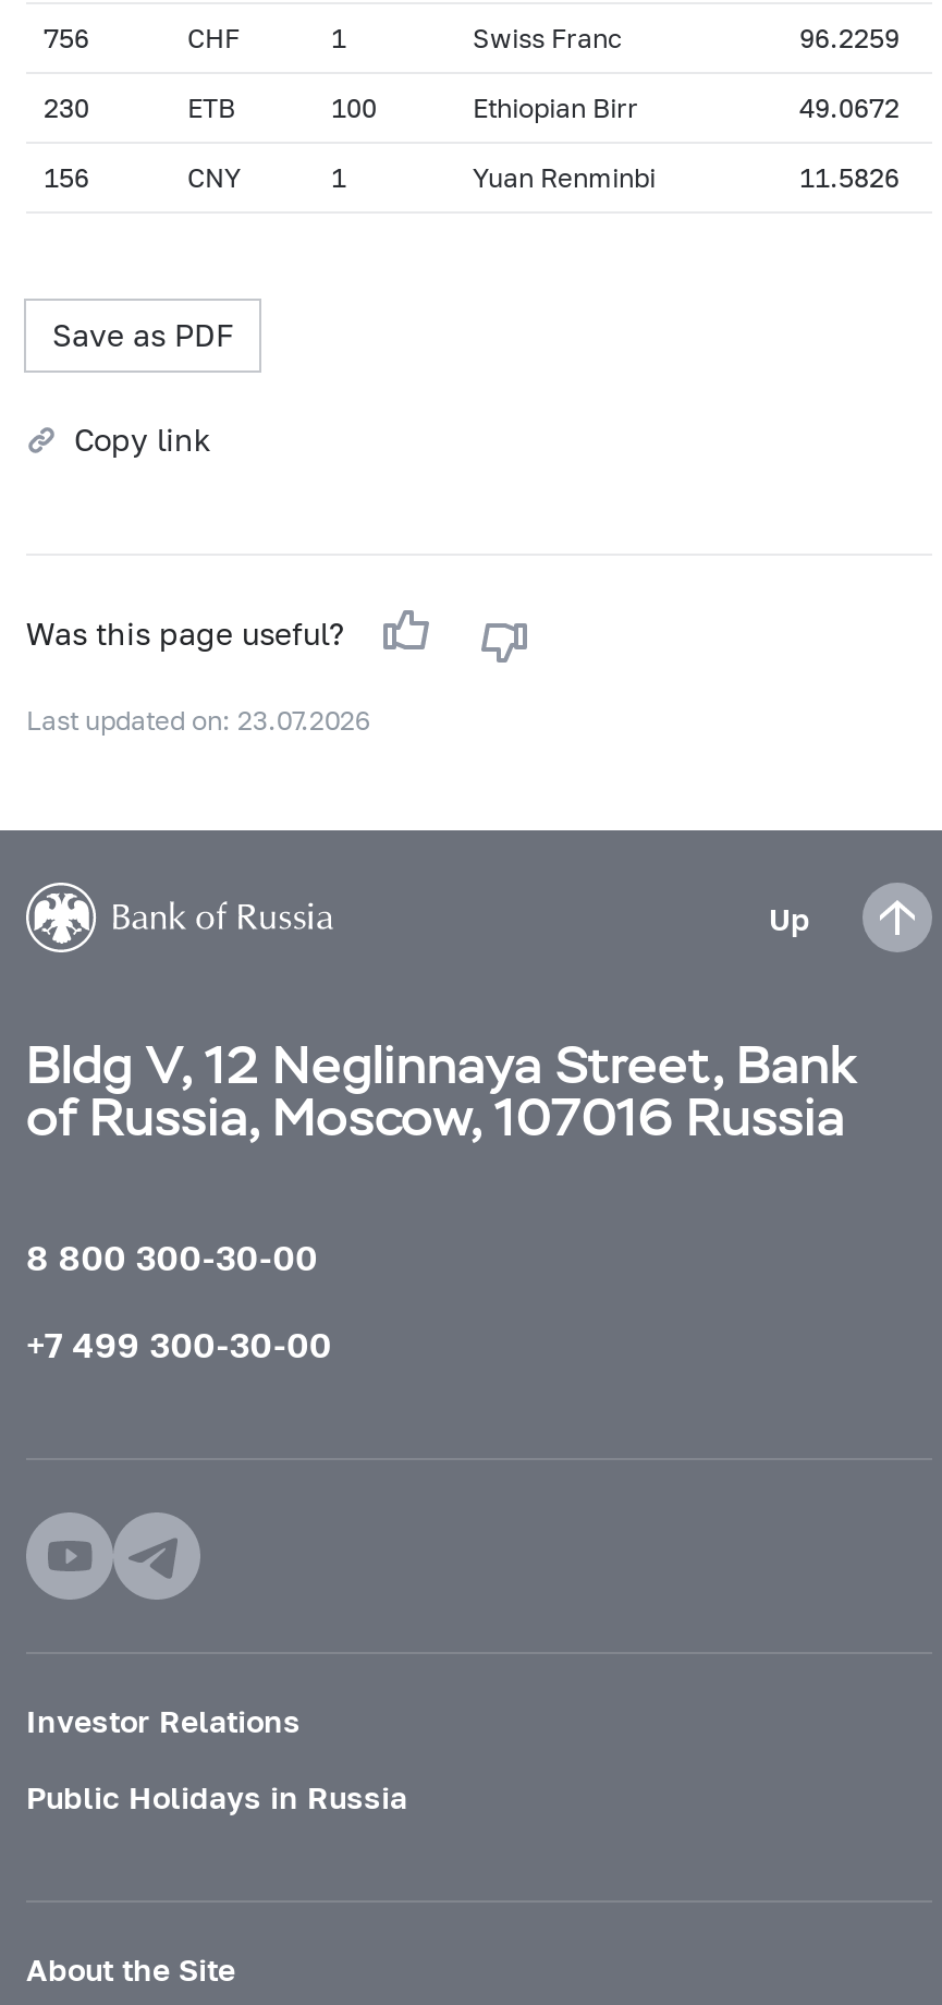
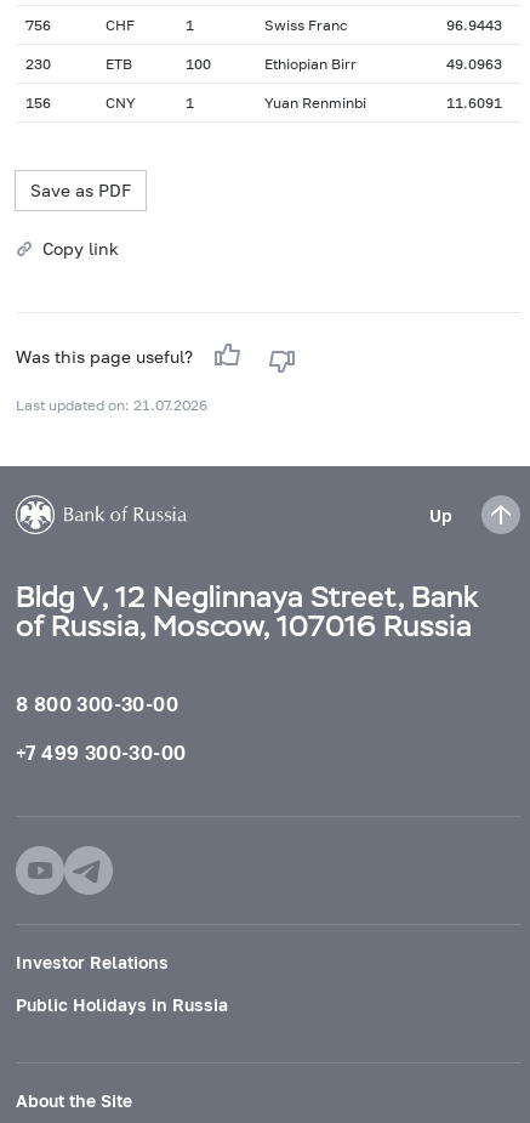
[799,22,900,54] 96.2259 -> [446,16,502,34] 96.9443
[799,92,900,124] 49.0672 -> [446,55,502,73] 49.0963
[799,161,900,194] 11.5826 -> [446,93,502,112] 11.6091
[26,704,370,737] Last updated on: 23.07.2026 -> [16,396,207,414] Last updated on: 21.07.2026

